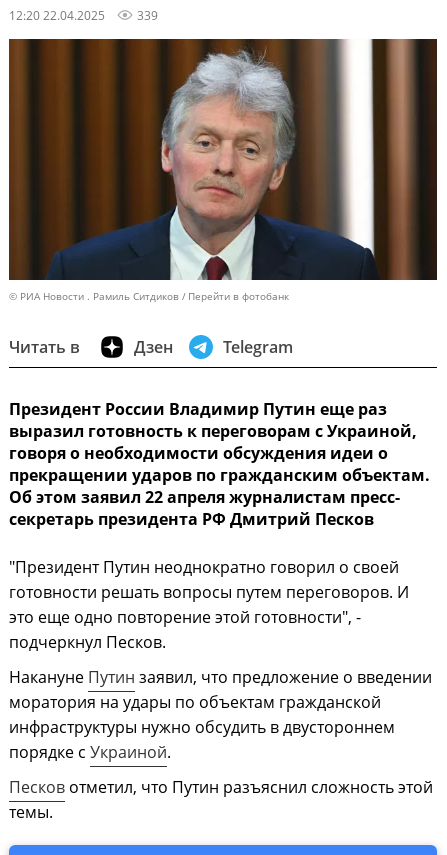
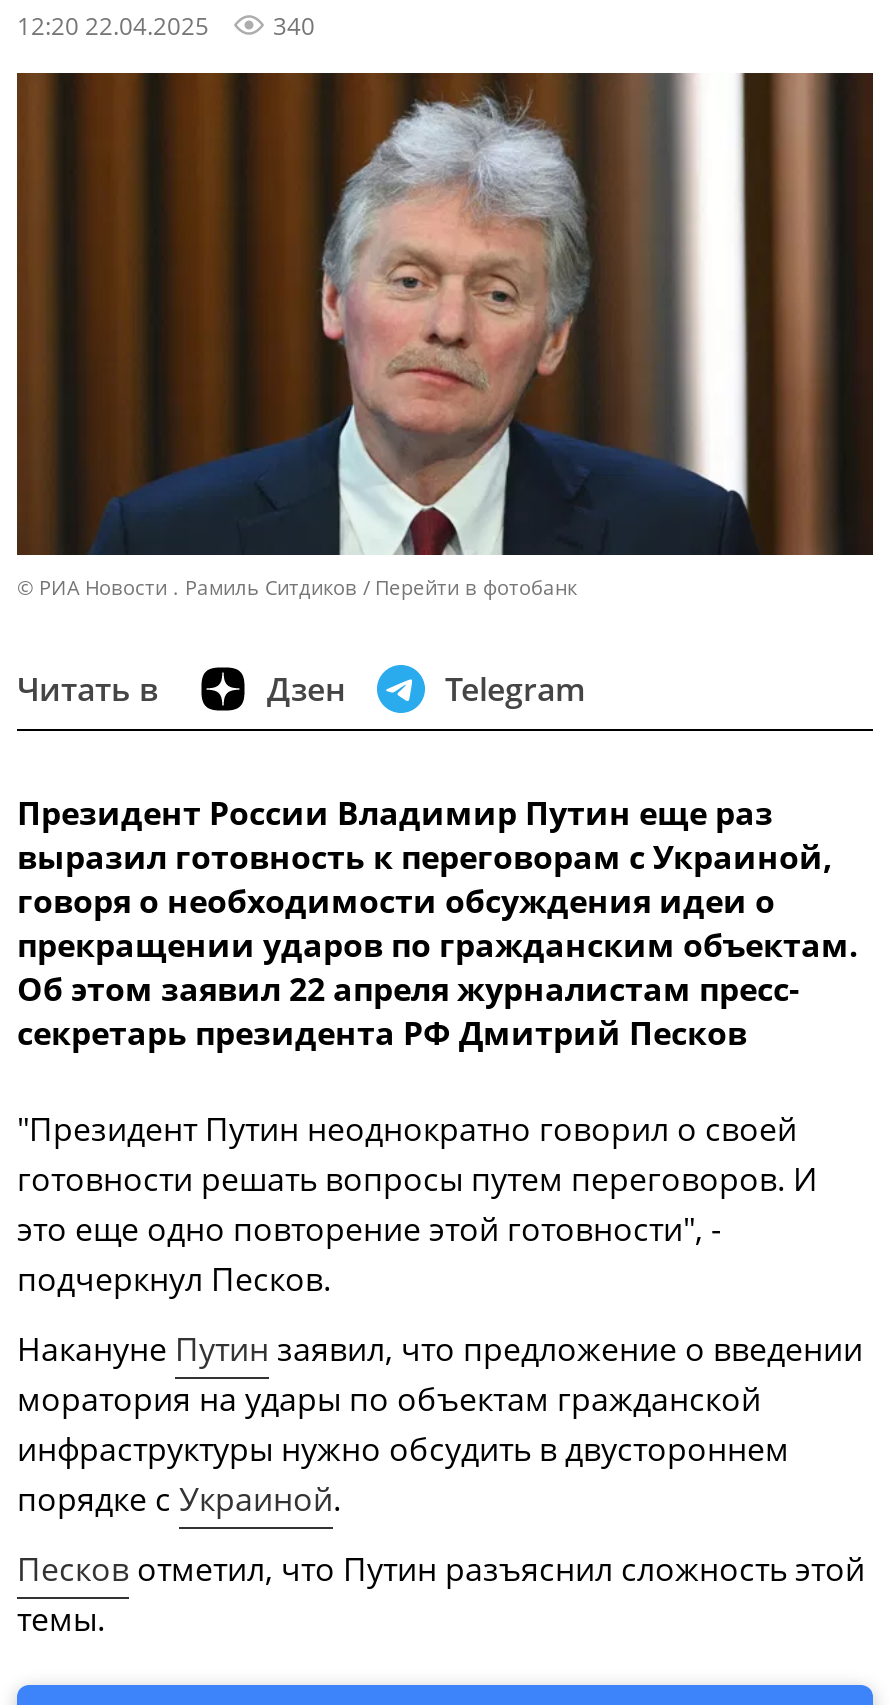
[9,7,158,23] 12:20 22.04.2025 339 -> [17,9,315,41] 12:20 22.04.2025 340

